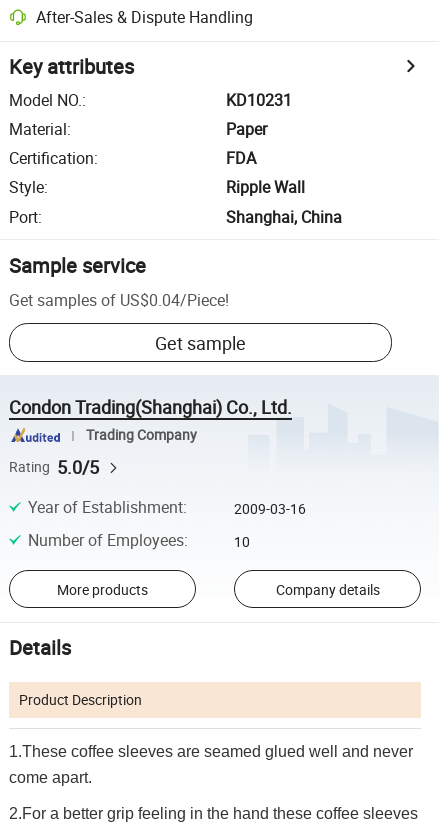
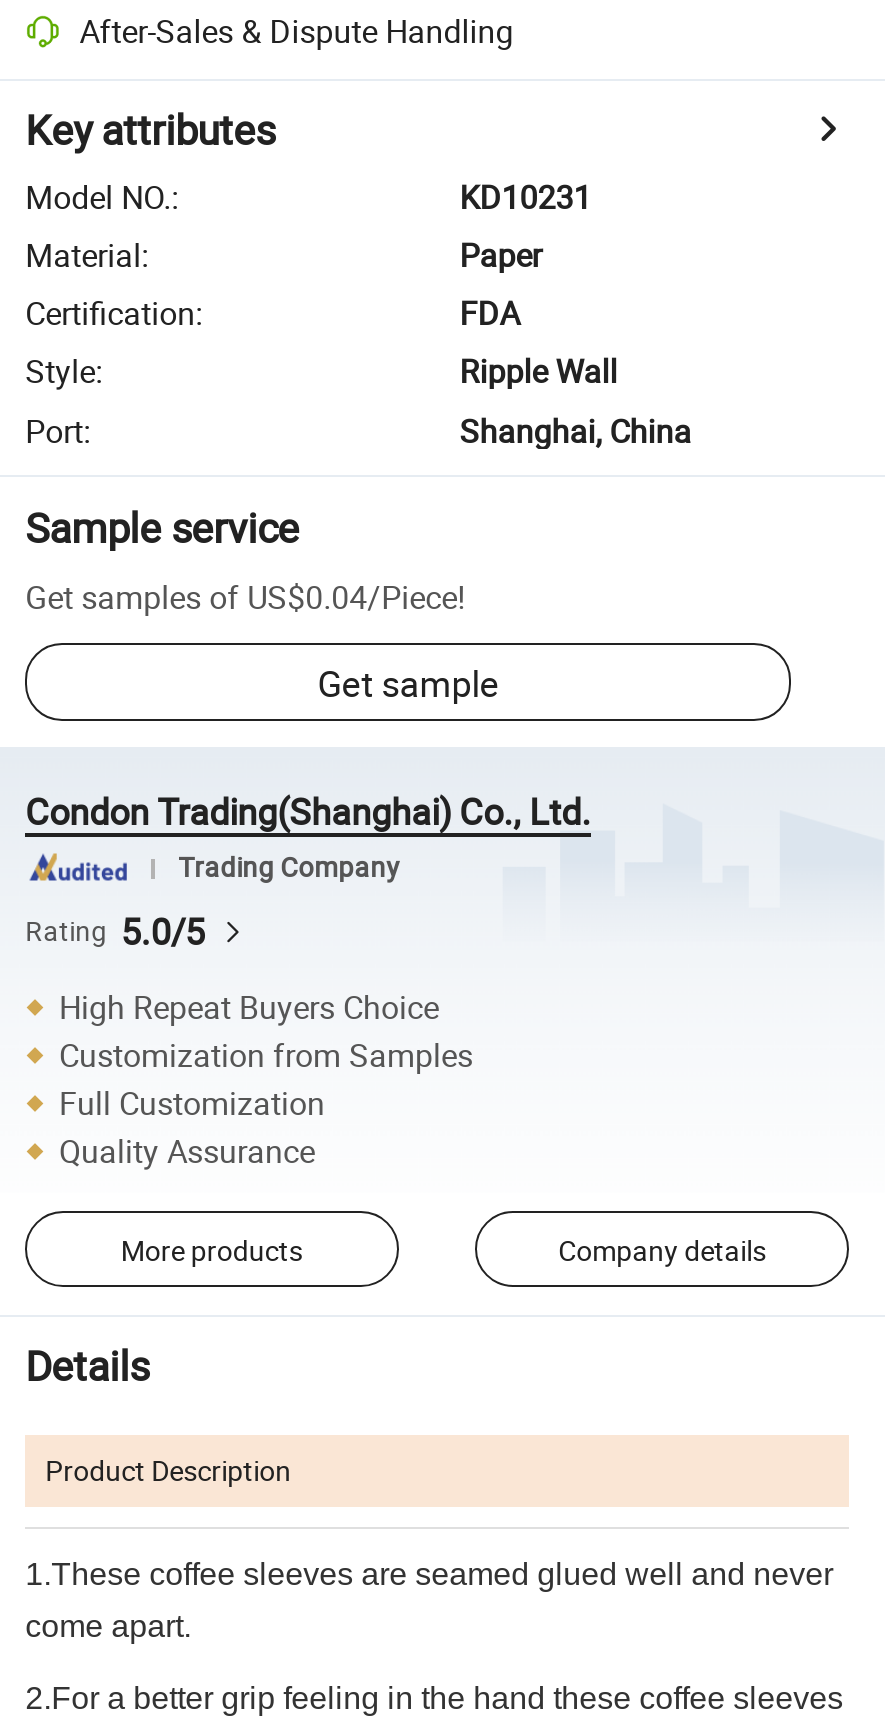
[28,496,306,551] Year of Establishment: | 2009-03-16 | Number of Employees: | 10 -> [59,985,473,1173] High Repeat Buyers Choice | Customization from Samples | Full Customization | Quality Assurance

